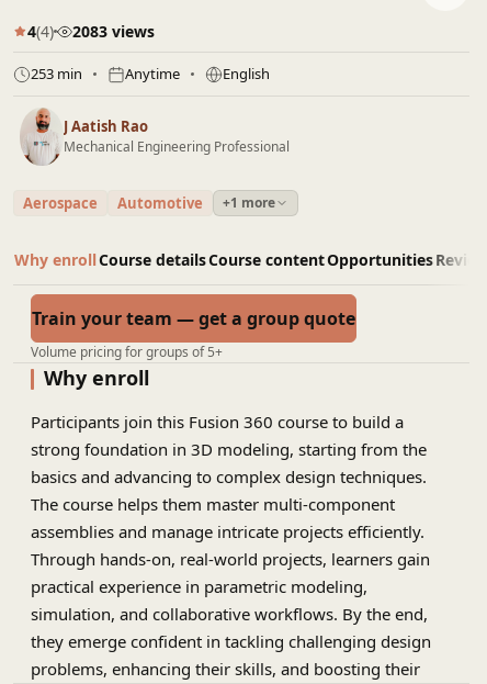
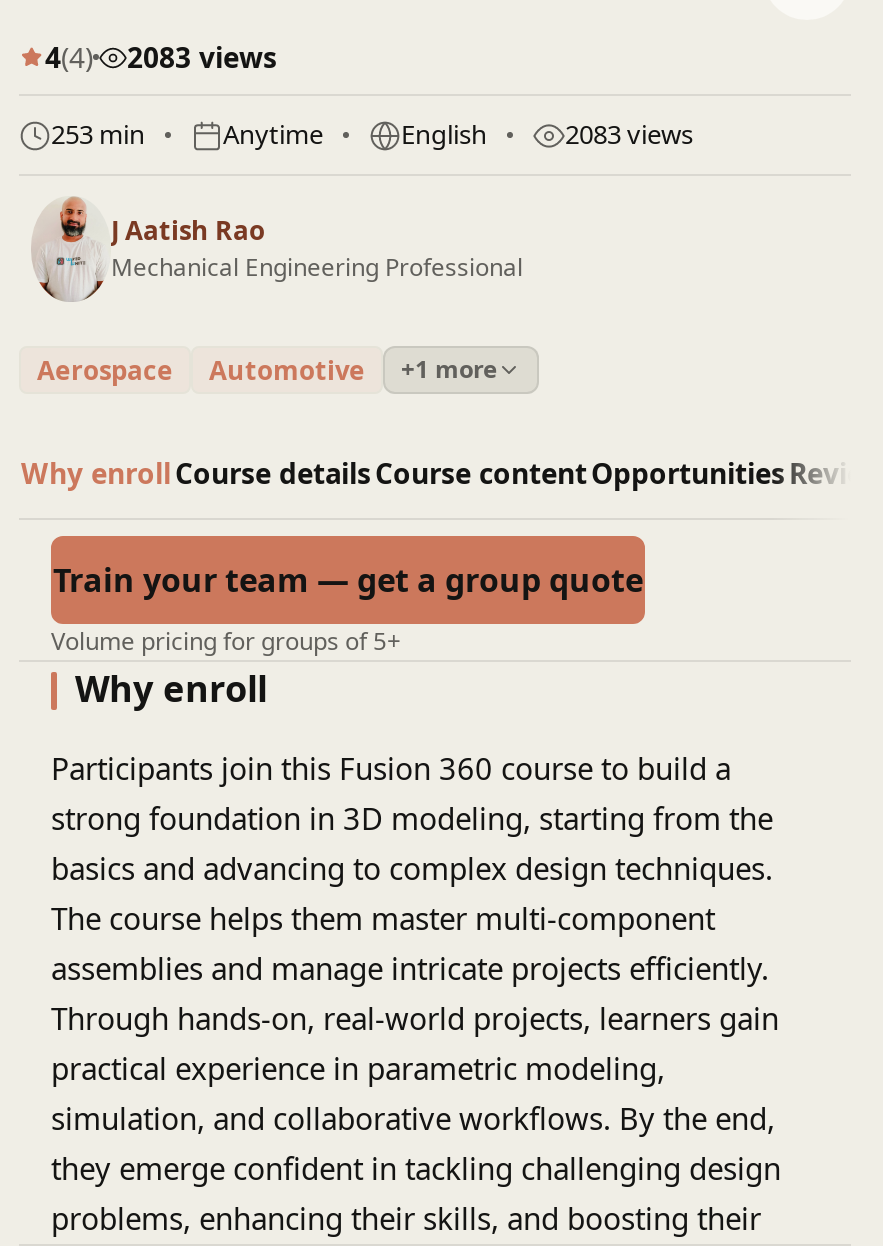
none -> [565,116,693,152] 2083 views

